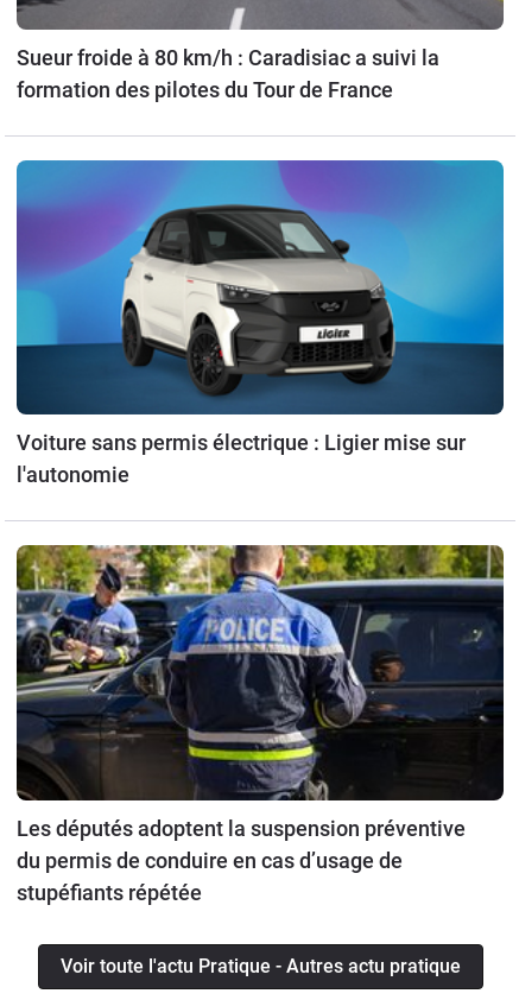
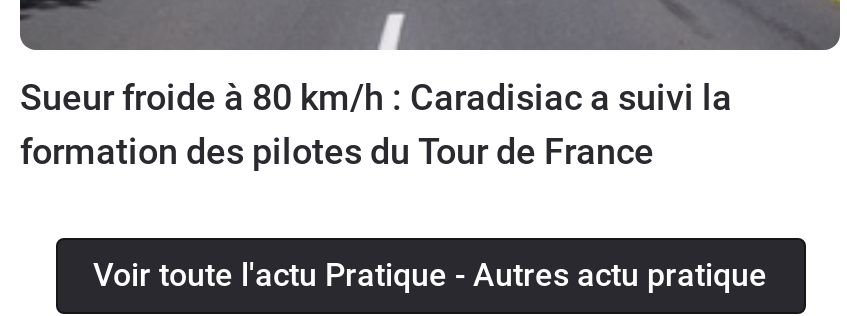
[15,141,505,487] [image] | Voiture sans permis électrique : Ligier mise sur | l'autonomie -> none
[15,544,505,905] [image] | Les députés adoptent la suspension préventive | du permis de conduire en cas d’usage de | stupéfiants répétée -> none

